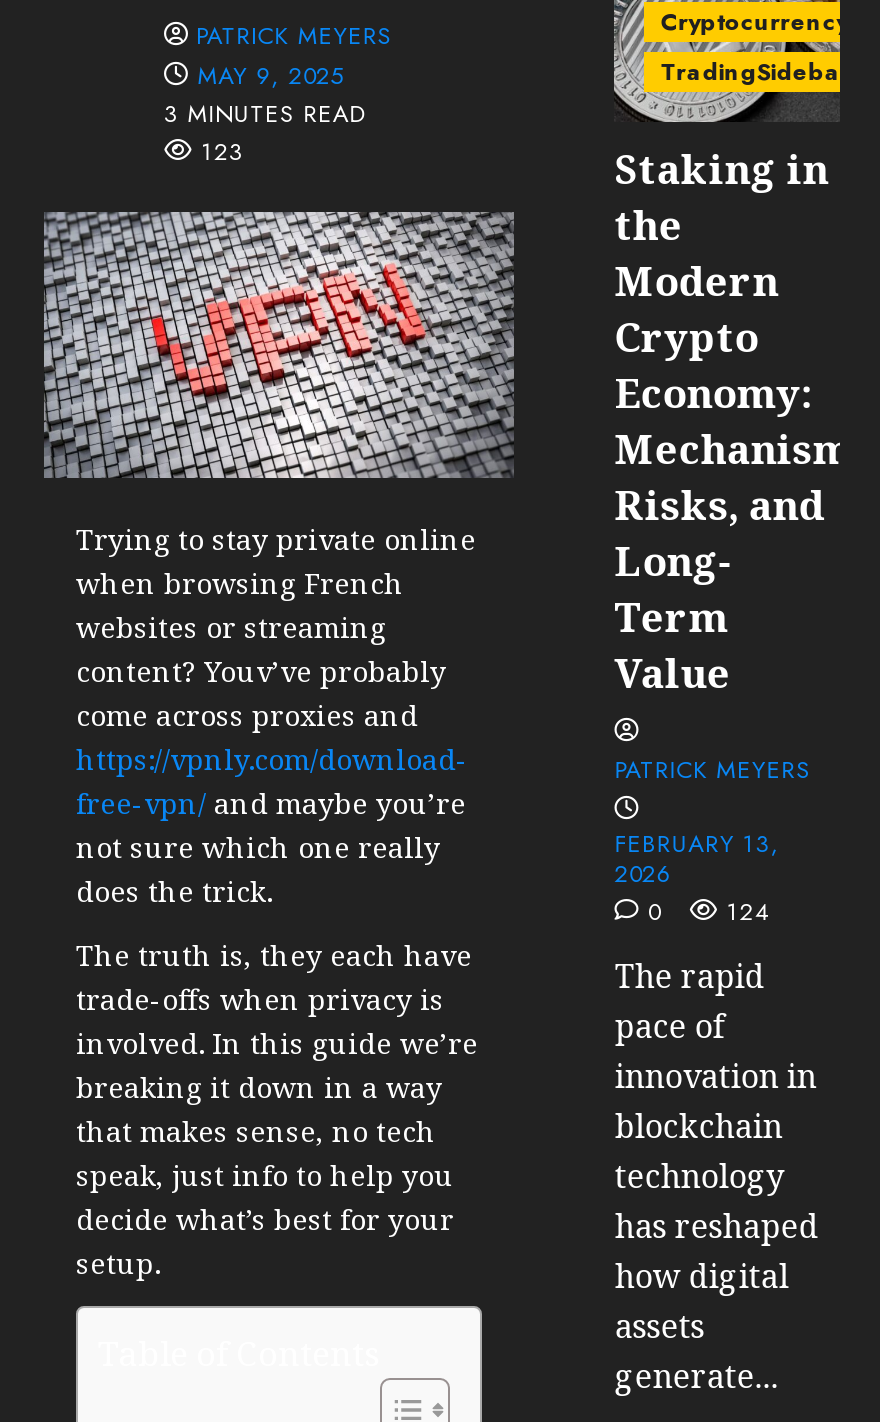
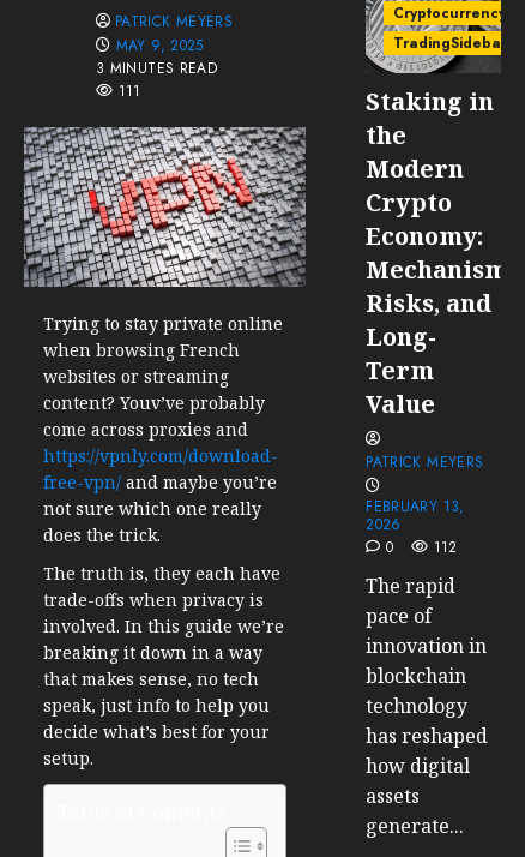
[202,134,244,170] 123 -> [118,81,141,102] 111
[648,894,769,930] 0 124 -> [386,537,457,558] 0 112

